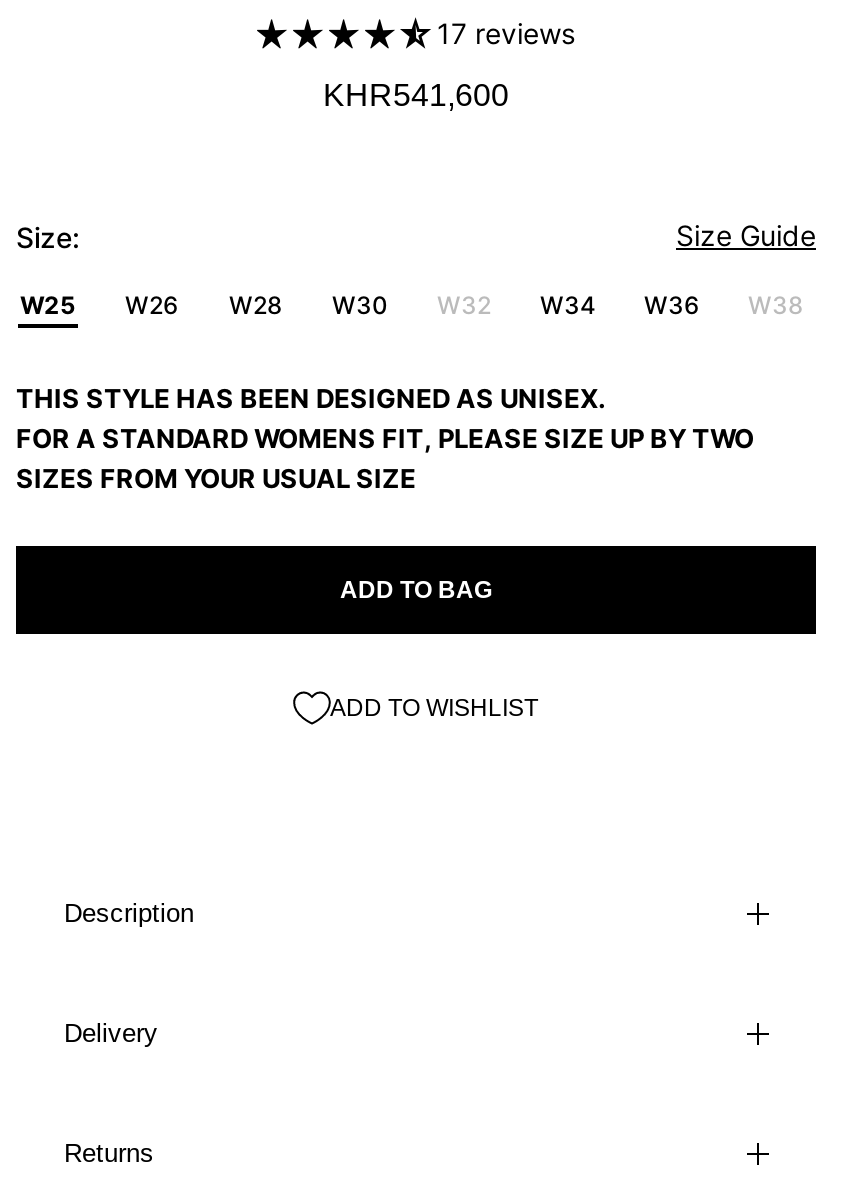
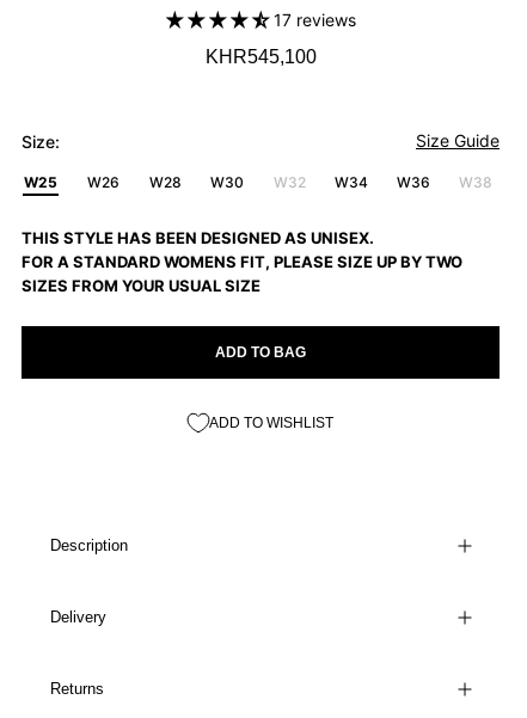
[323,77,509,111] KHR541,600 -> [205,46,316,66] KHR545,100

